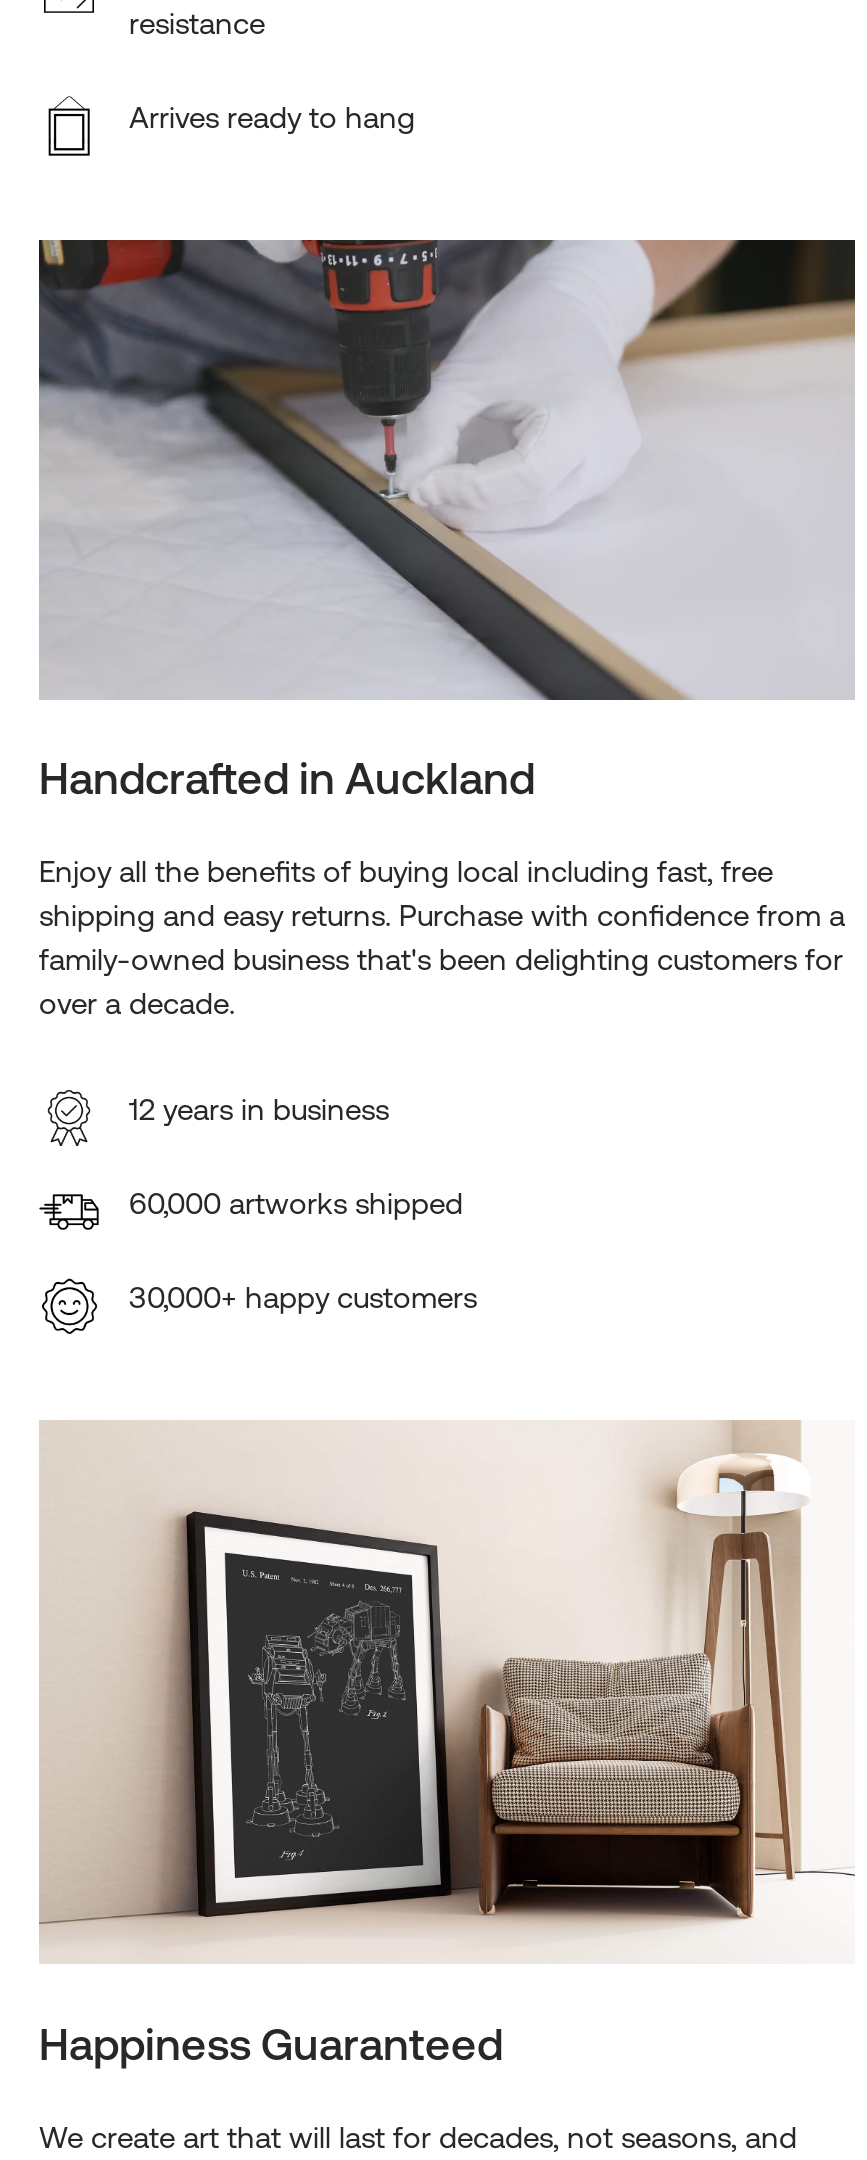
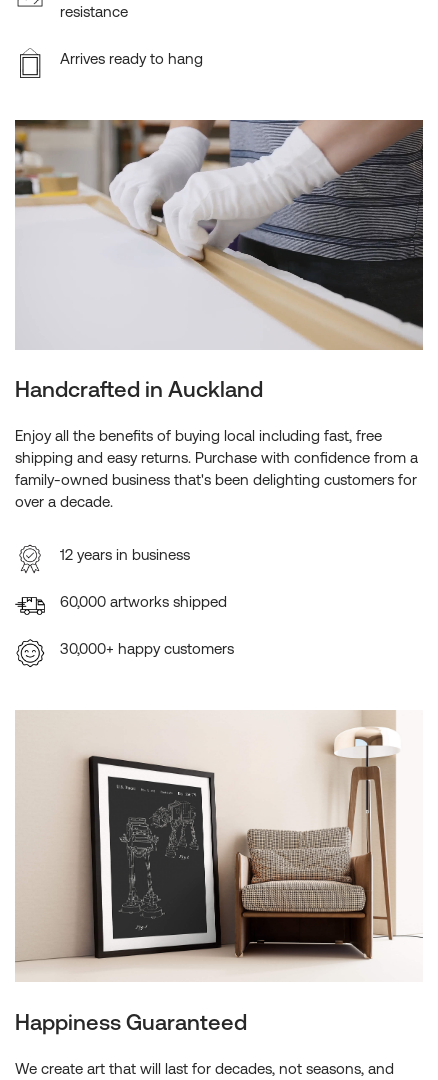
[37,238,857,702] [image] -> [14,119,424,350] [image]

